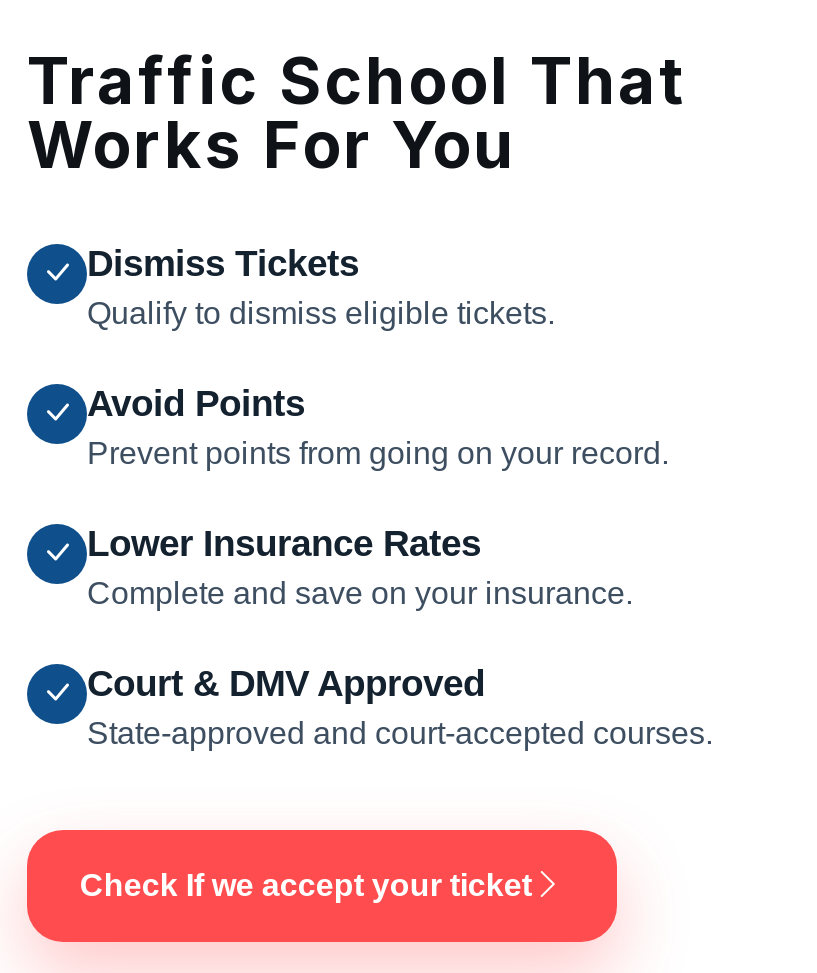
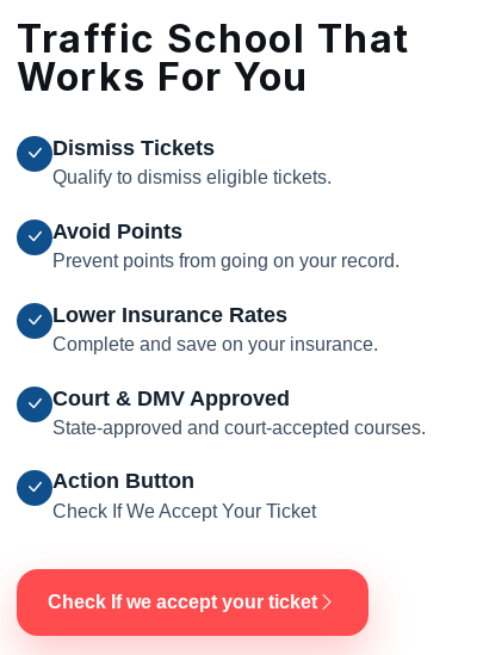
none -> [52,468,316,521] Action Button | Check If We Accept Your Ticket

